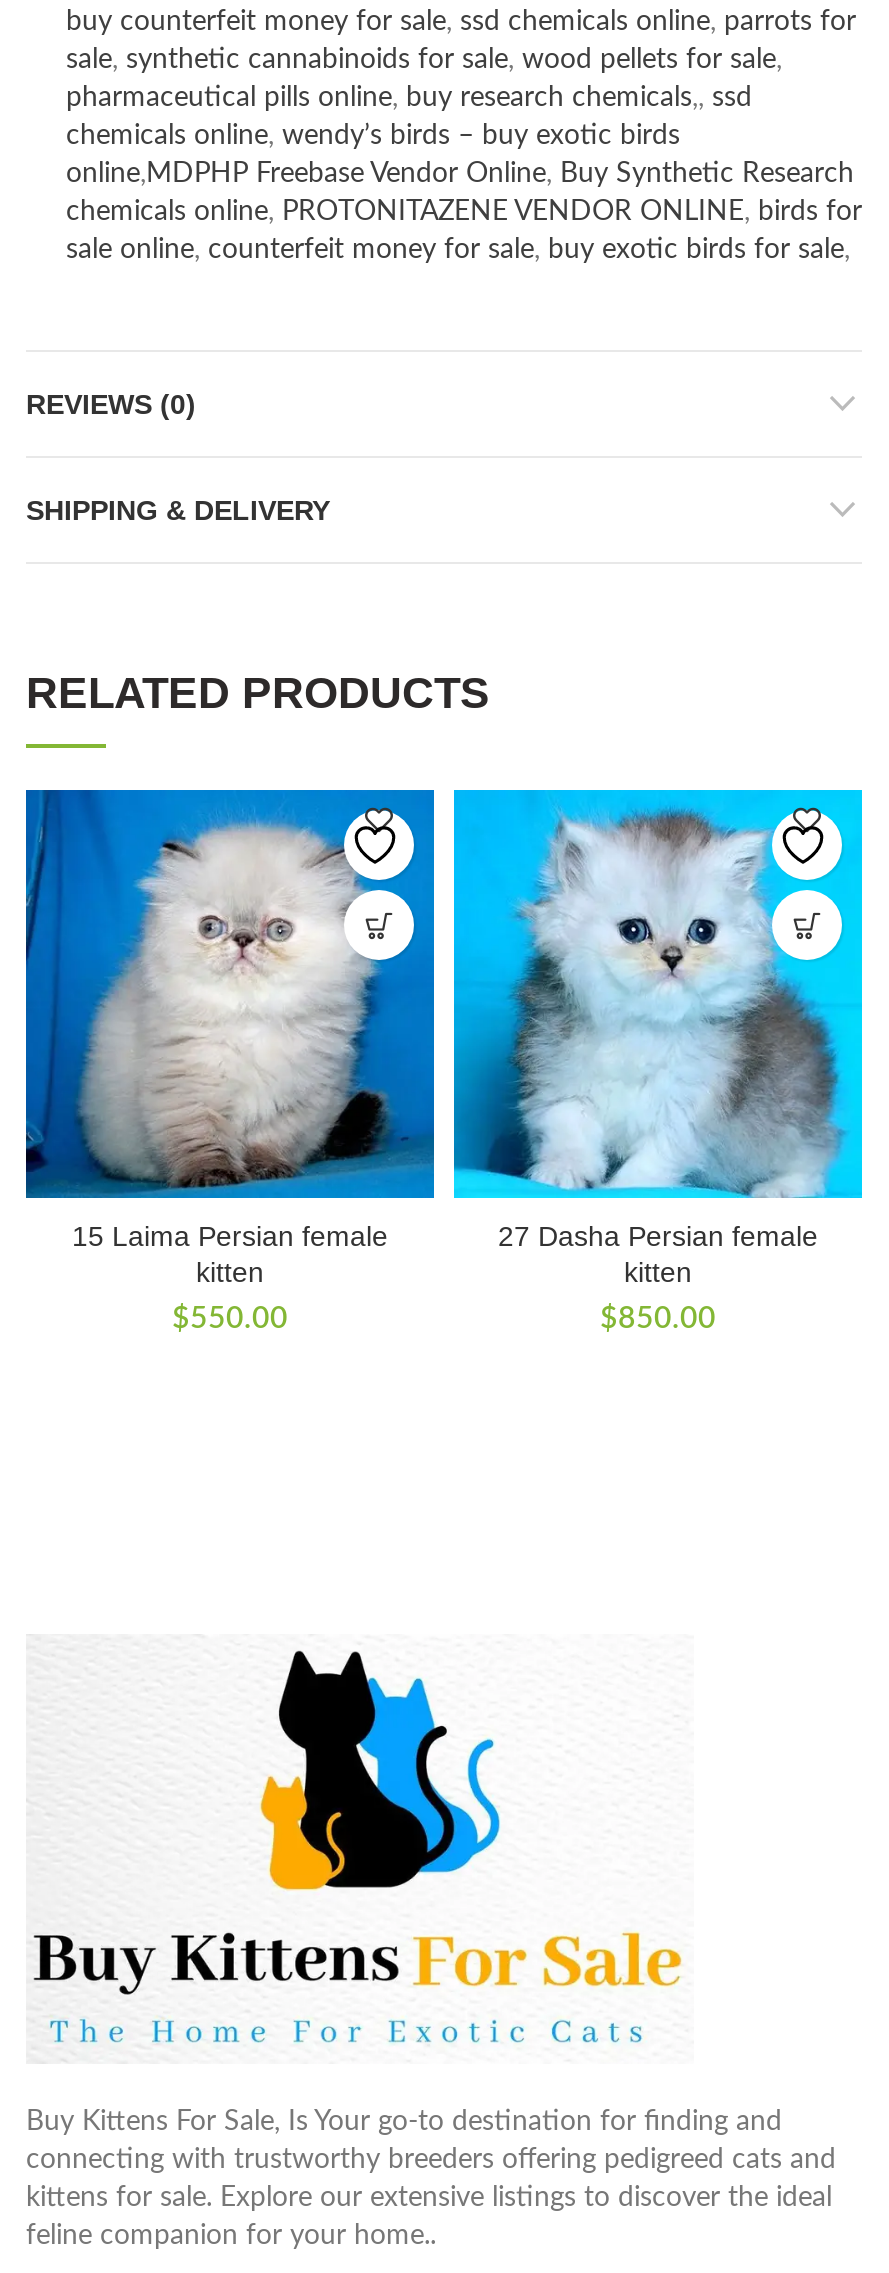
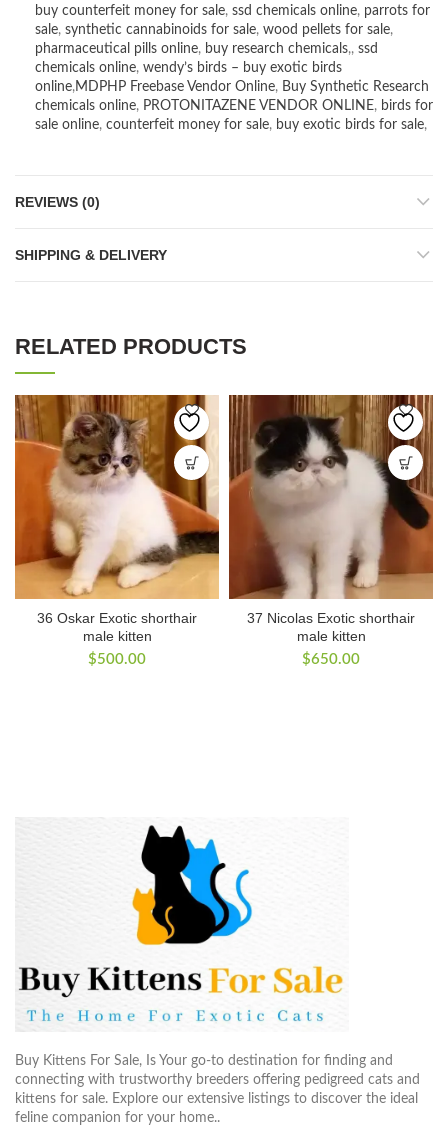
[24,788,436,1288] [image] | 15 Laima Persian female | kitten -> [14,394,220,644] [image] | 36 Oskar Exotic shorthair | male kitten
[452,788,864,1288] [image] | 27 Dasha Persian female | kitten -> [228,394,434,644] [image] | 37 Nicolas Exotic shorthair | male kitten
[172,1304,288,1334] $550.00 -> [88,652,146,667] $500.00
[600,1304,716,1334] $850.00 -> [302,652,360,667] $650.00

